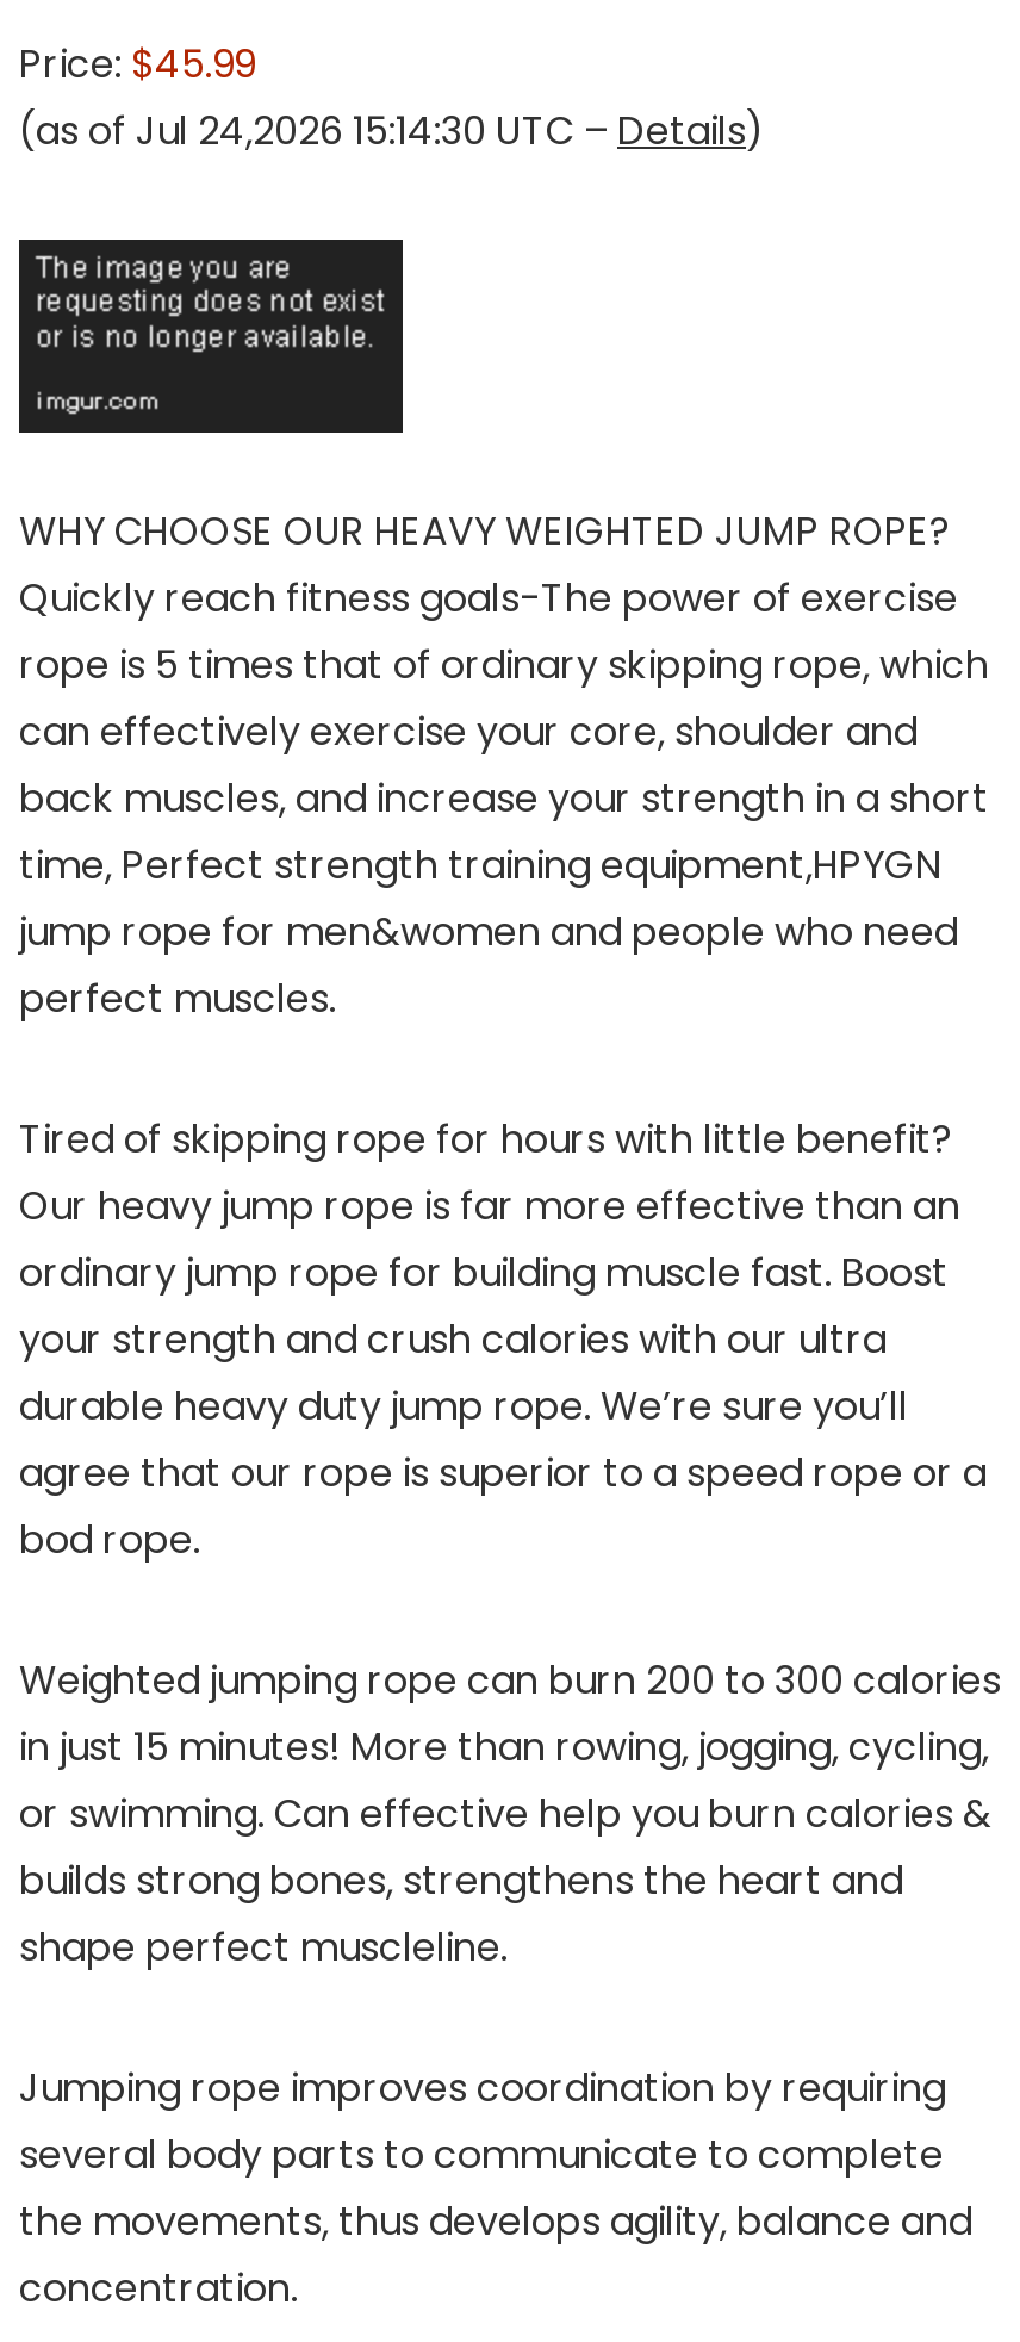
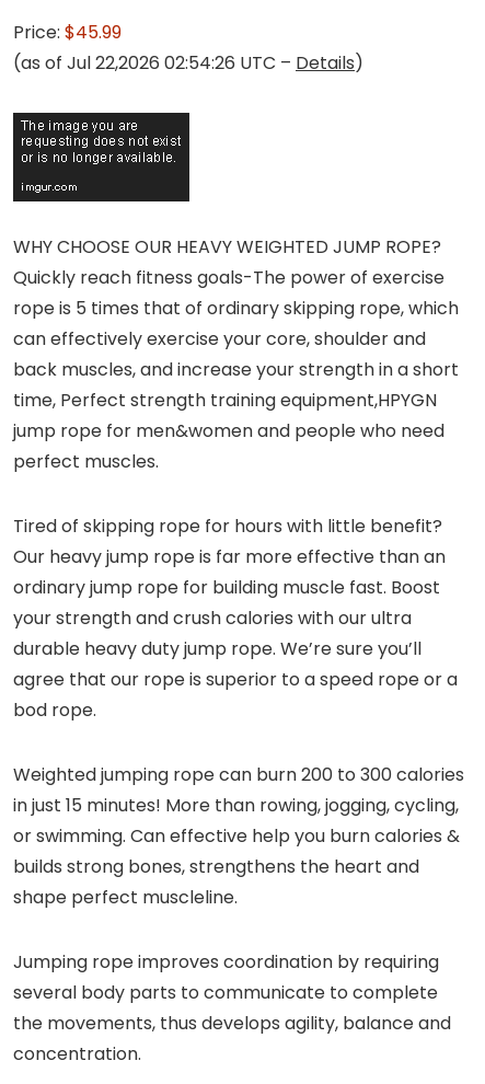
[19,104,765,159] (as of Jul 24,2026 15:14:30 UTC – Details) -> [13,50,363,76] (as of Jul 22,2026 02:54:26 UTC – Details)

